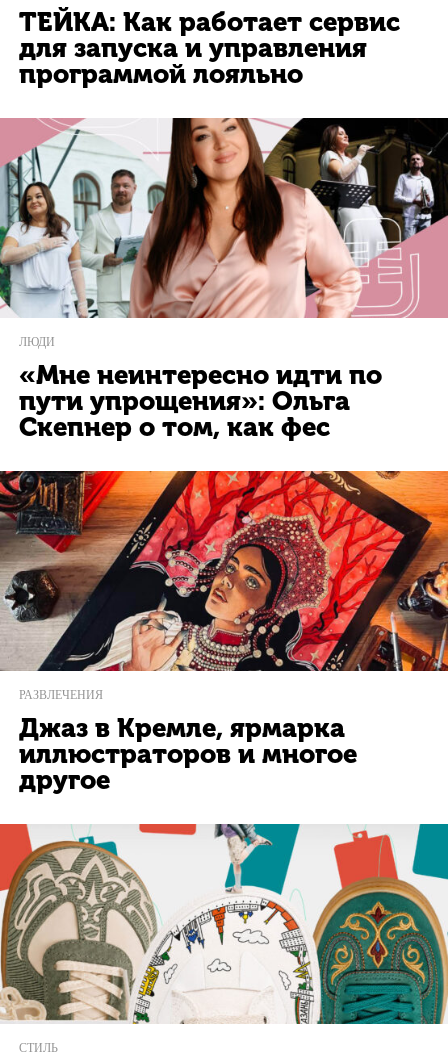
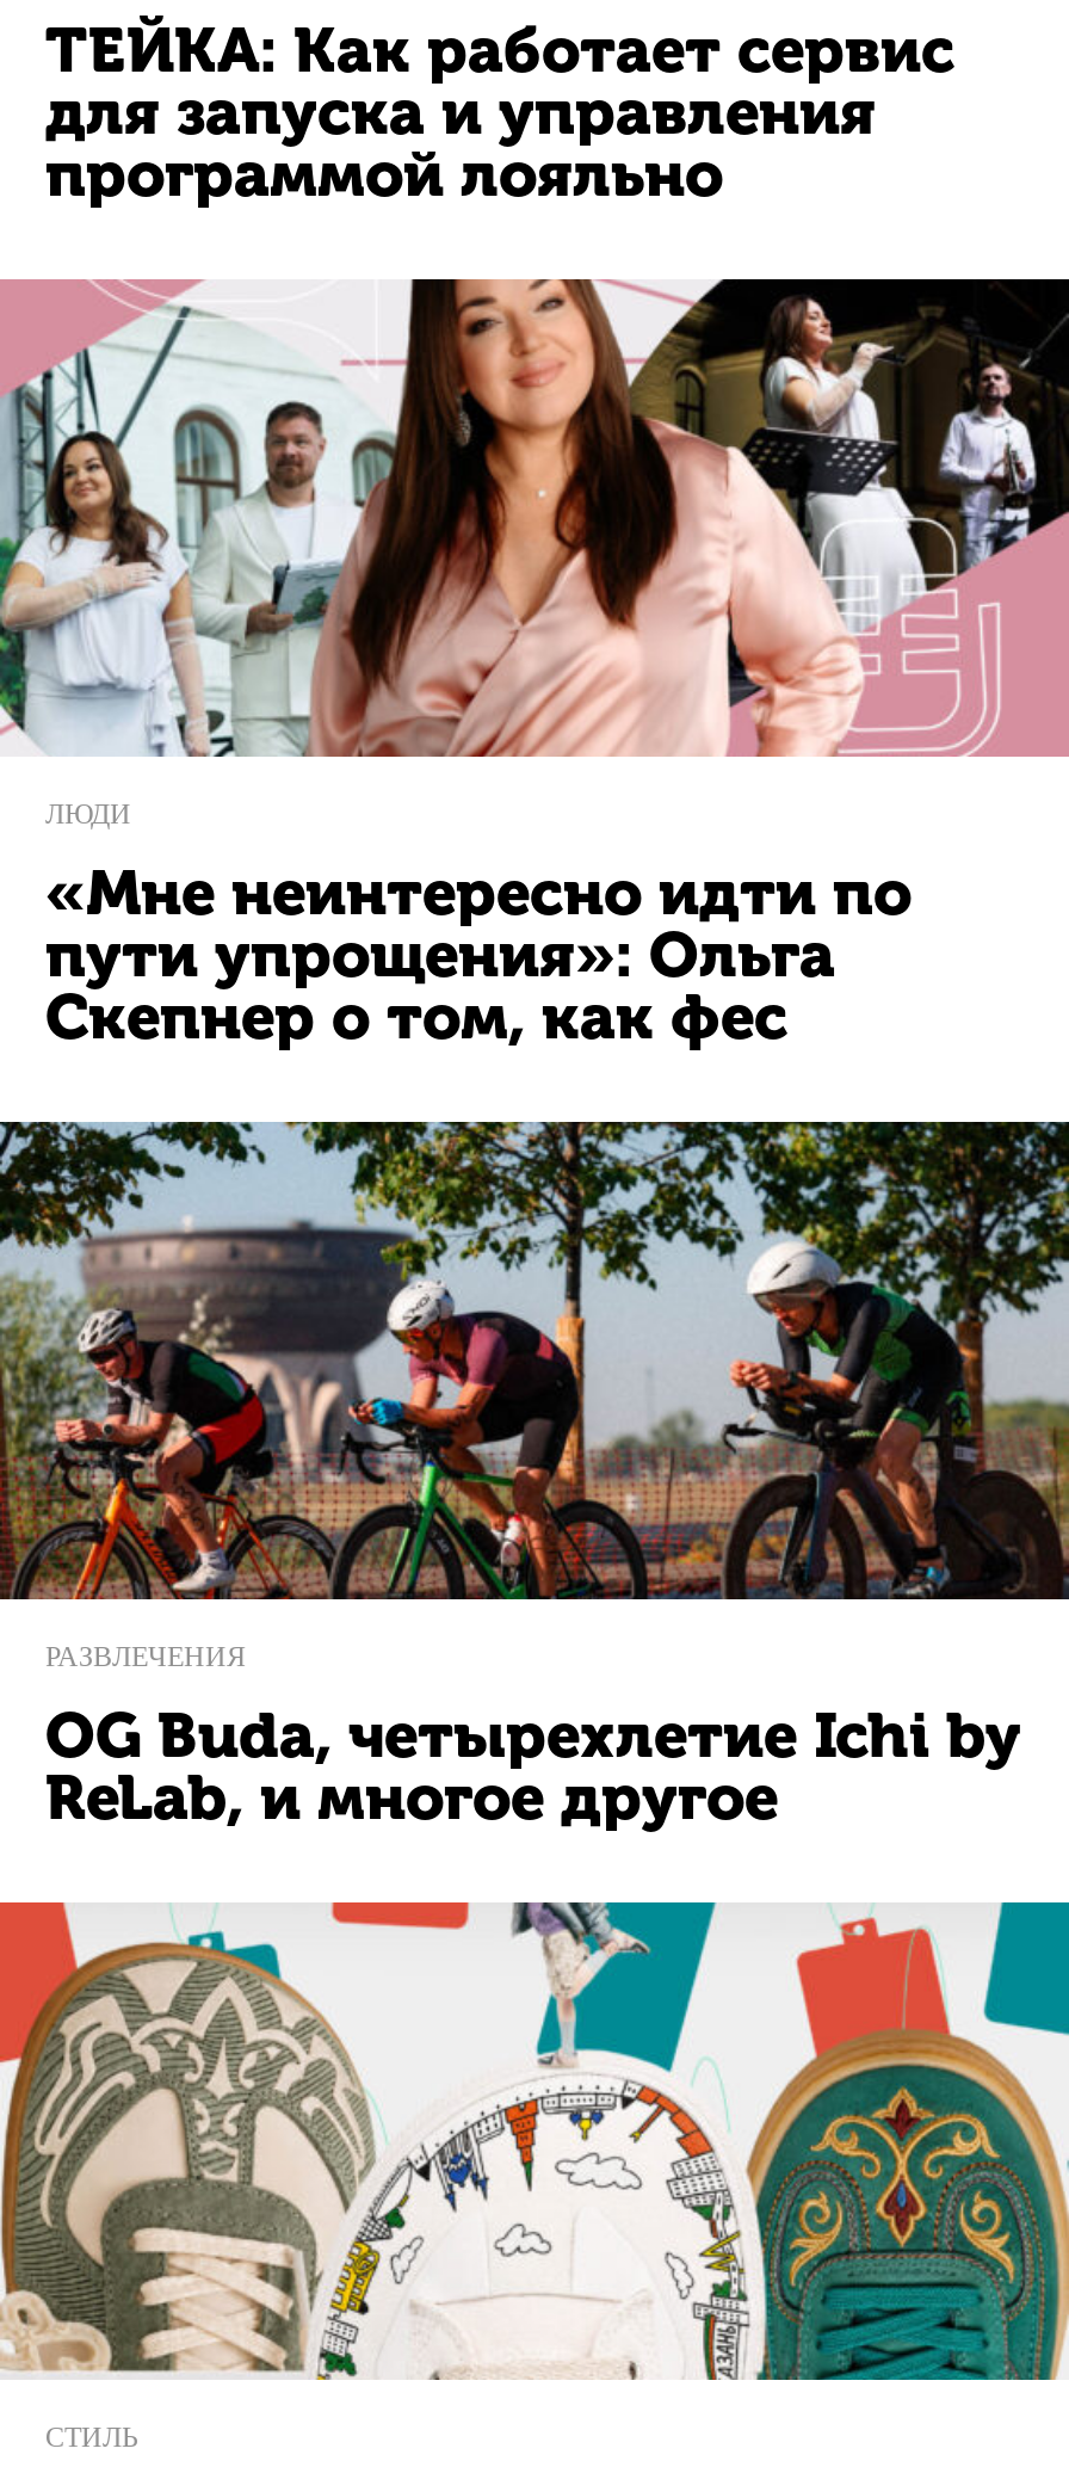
[3,470,445,672] [image] -> [7,1120,1062,1602] [image]
[19,713,357,796] Джаз в Кремле, ярмарка | иллюстраторов и многое | другое -> [45,1700,1021,1836] OG Buda, четырехлетие Ichi by | ReLab, и многое другое

